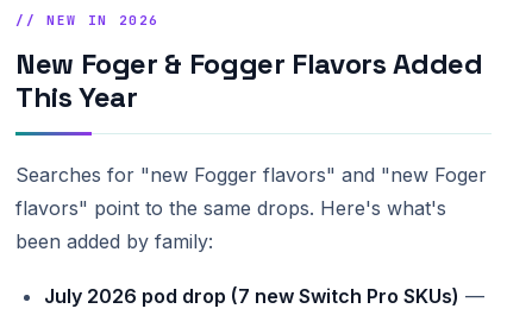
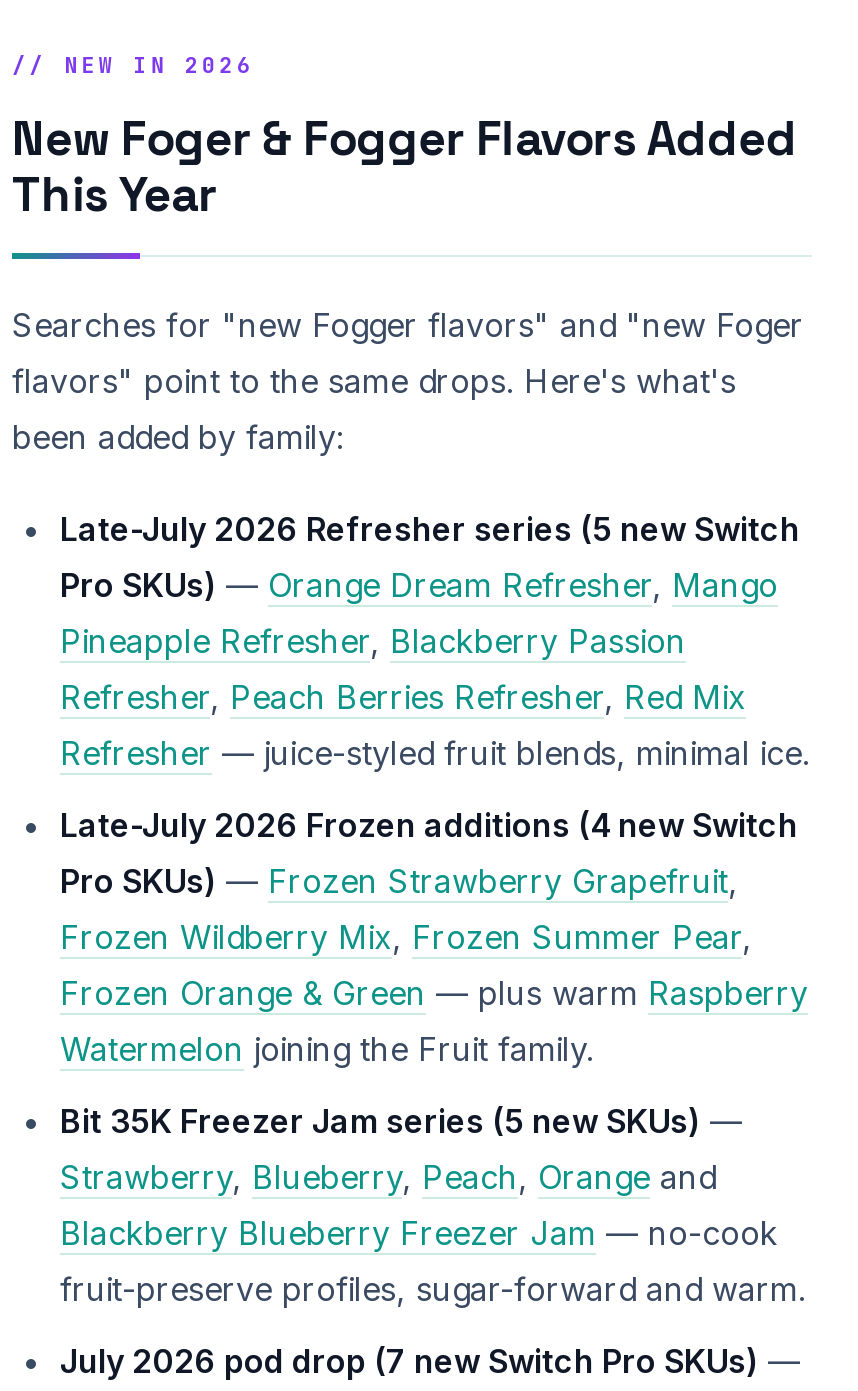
none -> [60,510,810,1310] Late-July 2026 Refresher series (5 new Switch | Pro SKUs) — Orange Dream Refresher, Mango | Pineapple Refresher, Blackberry Passion | Refresher, Peach Berries Refresher, Red Mix | Refresher — juice-styled fruit blends, minimal ice. | Late-July 2026 Frozen additions (4 new Switch | Pro SKUs) — Frozen Strawberry Grapefruit, | Frozen Wildberry Mix, Frozen Summer Pear, | Frozen Orange & Green — plus warm Raspberry | Watermelon joining the Fruit family. | Bit 35K Freezer Jam series (5 new SKUs) — | Strawberry, Blueberry, Peach, Orange and | Blackberry Blueberry Freezer Jam — no-cook | fruit-preserve profiles, sugar-forward and warm.

